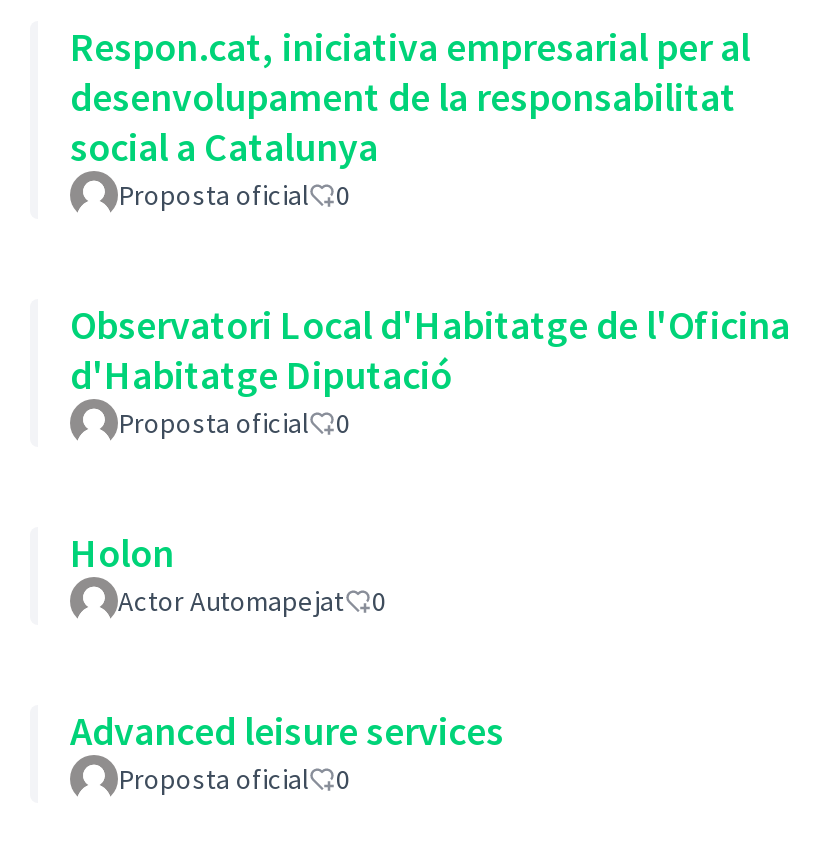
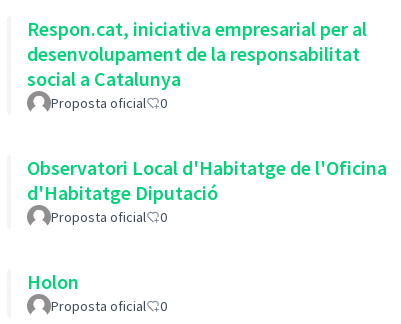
[70,583,504,755] Actor Automapejat | 0 | Advanced leisure services -> none

